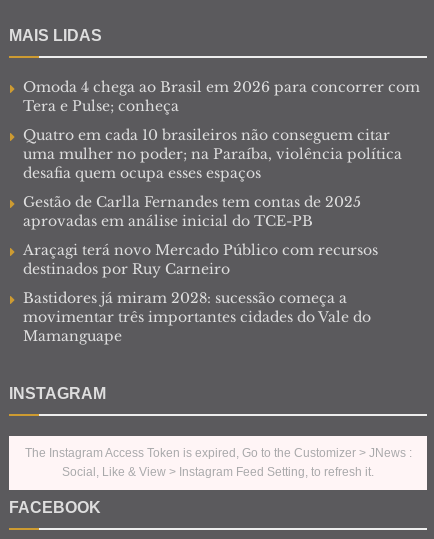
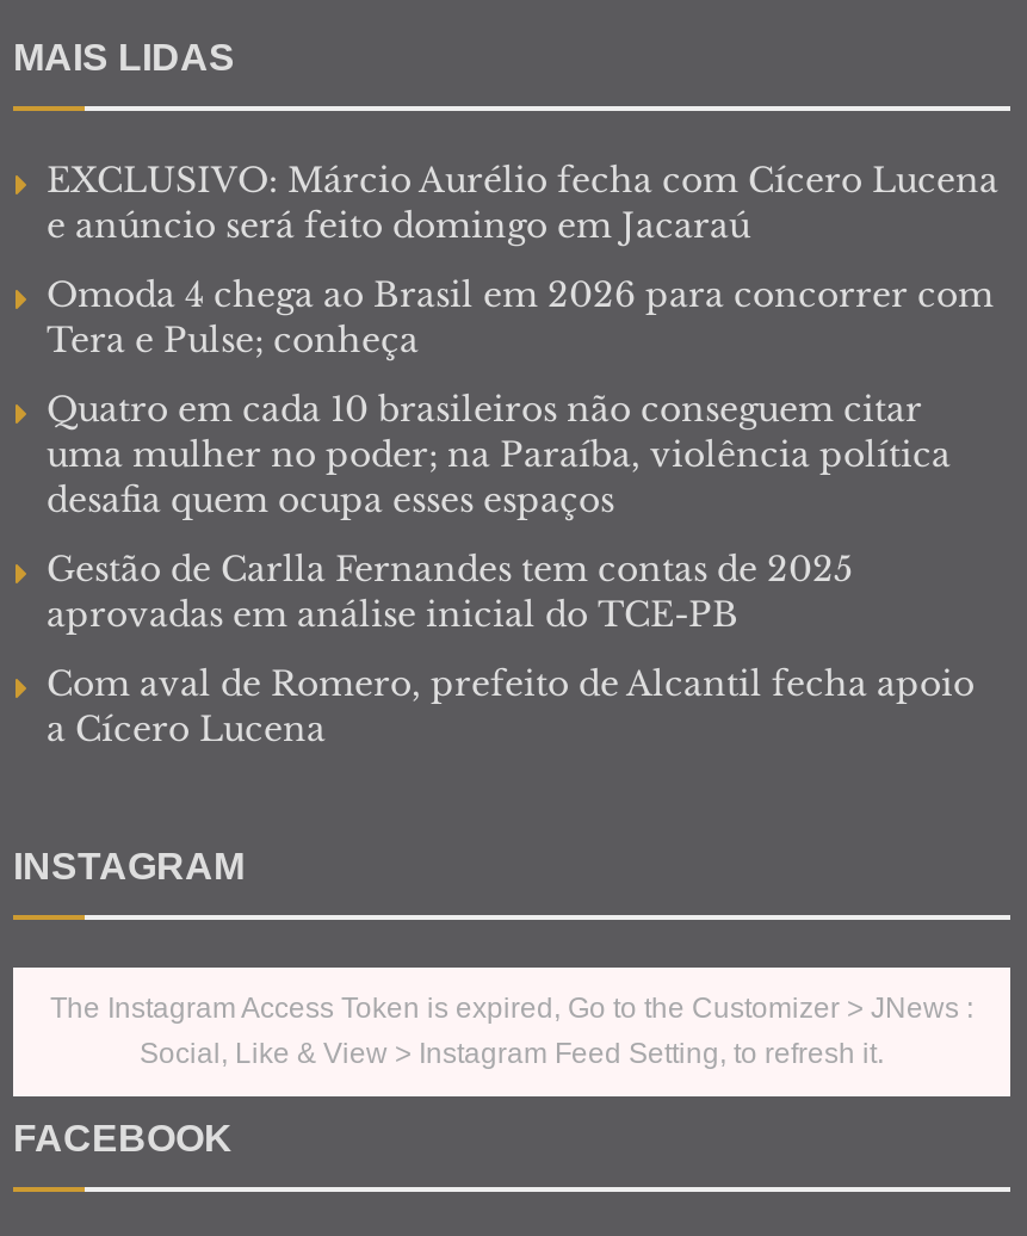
none -> [47,158,998,246] EXCLUSIVO: Márcio Aurélio fecha com Cícero Lucena | e anúncio será feito domingo em Jacaraú
moved [23,78,420,230] -> [47,273,994,635]: Omoda 4 chega ao Brasil em 2026 para concorrer com | Tera e Pulse; conheça | Quatro em cada 10 brasileiros não conseguem citar | uma mulher no poder; na Paraíba, violência política | desafia quem ocupa esses espaços | Gestão de Carlla Fernandes tem contas de 2025 | aprovadas em análise inicial do TCE-PB
[23,241,378,345] Araçagi terá novo Mercado Público com recursos | destinados por Ruy Carneiro | Bastidores já miram 2028: sucessão começa a | movimentar três importantes cidades do Vale do | Mamanguape -> [47,662,975,750] Com aval de Romero, prefeito de Alcantil fecha apoio | a Cícero Lucena

